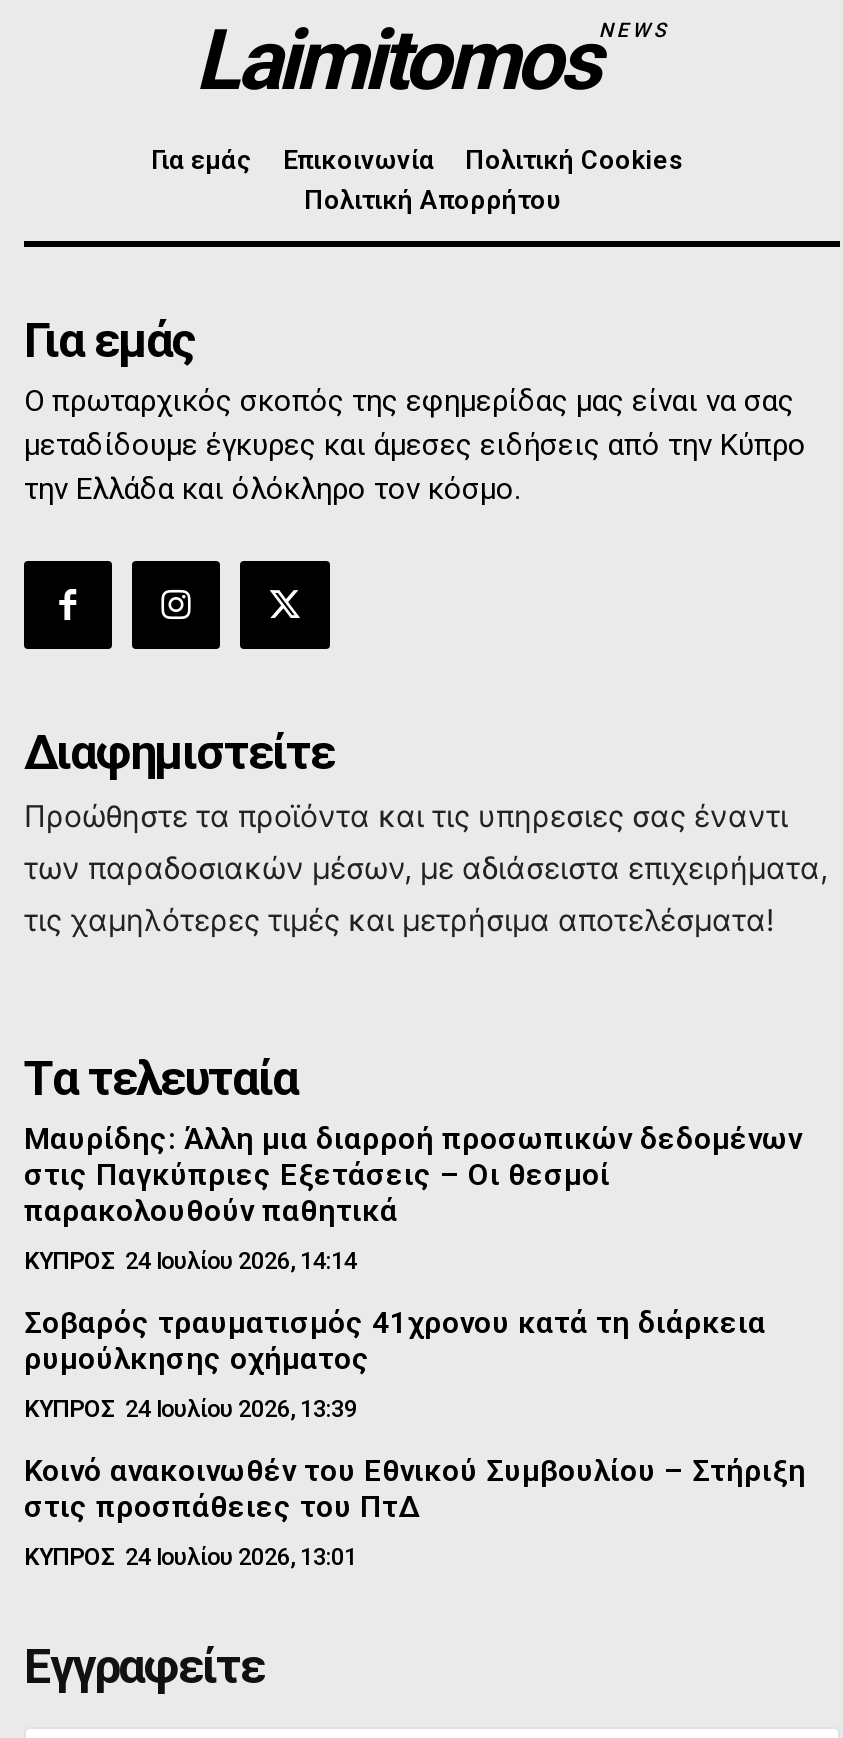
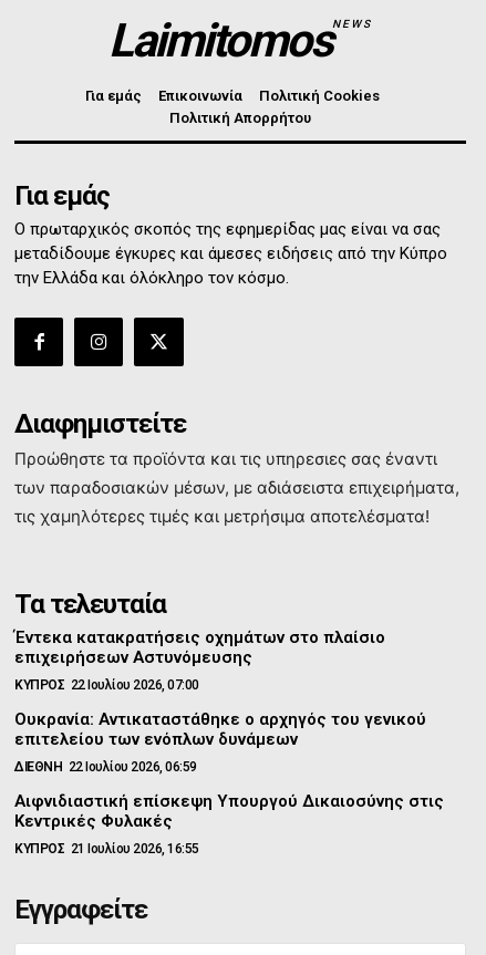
[24,1121,802,1229] Μαυρίδης: Άλλη μια διαρροή προσωπικών δεδομένων | στις Παγκύπριες Εξετάσεις – Οι θεσμοί | παρακολουθούν παθητικά -> [14,628,385,668] Έντεκα κατακρατήσεις οχημάτων στο πλαίσιο | επιχειρήσεων Αστυνόμευσης
[24,1247,357,1275] ΚΥΠΡΟΣ 24 Ιουλίου 2026, 14:14 -> [14,677,199,693] ΚΥΠΡΟΣ 22 Ιουλίου 2026, 07:00
[24,1305,766,1377] Σοβαρός τραυματισμός 41χρονου κατά τη διάρκεια | ρυμούλκησης οχήματος -> [14,710,426,749] Ουκρανία: Αντικαταστάθηκε ο αρχηγός του γενικού | επιτελείου των ενόπλων δυνάμεων
[24,1395,357,1423] ΚΥΠΡΟΣ 24 Ιουλίου 2026, 13:39 -> [14,759,197,775] ΔΙΕΘΝΗ 22 Ιουλίου 2026, 06:59
[24,1453,806,1525] Κοινό ανακοινωθέν του Εθνικού Συμβουλίου – Στήριξη | στις προσπάθειες του ΠτΔ -> [14,791,444,831] Αιφνιδιαστική επίσκεψη Υπουργού Δικαιοσύνης στις | Κεντρικές Φυλακές
[24,1543,357,1571] ΚΥΠΡΟΣ 24 Ιουλίου 2026, 13:01 -> [14,841,199,857] ΚΥΠΡΟΣ 21 Ιουλίου 2026, 16:55

